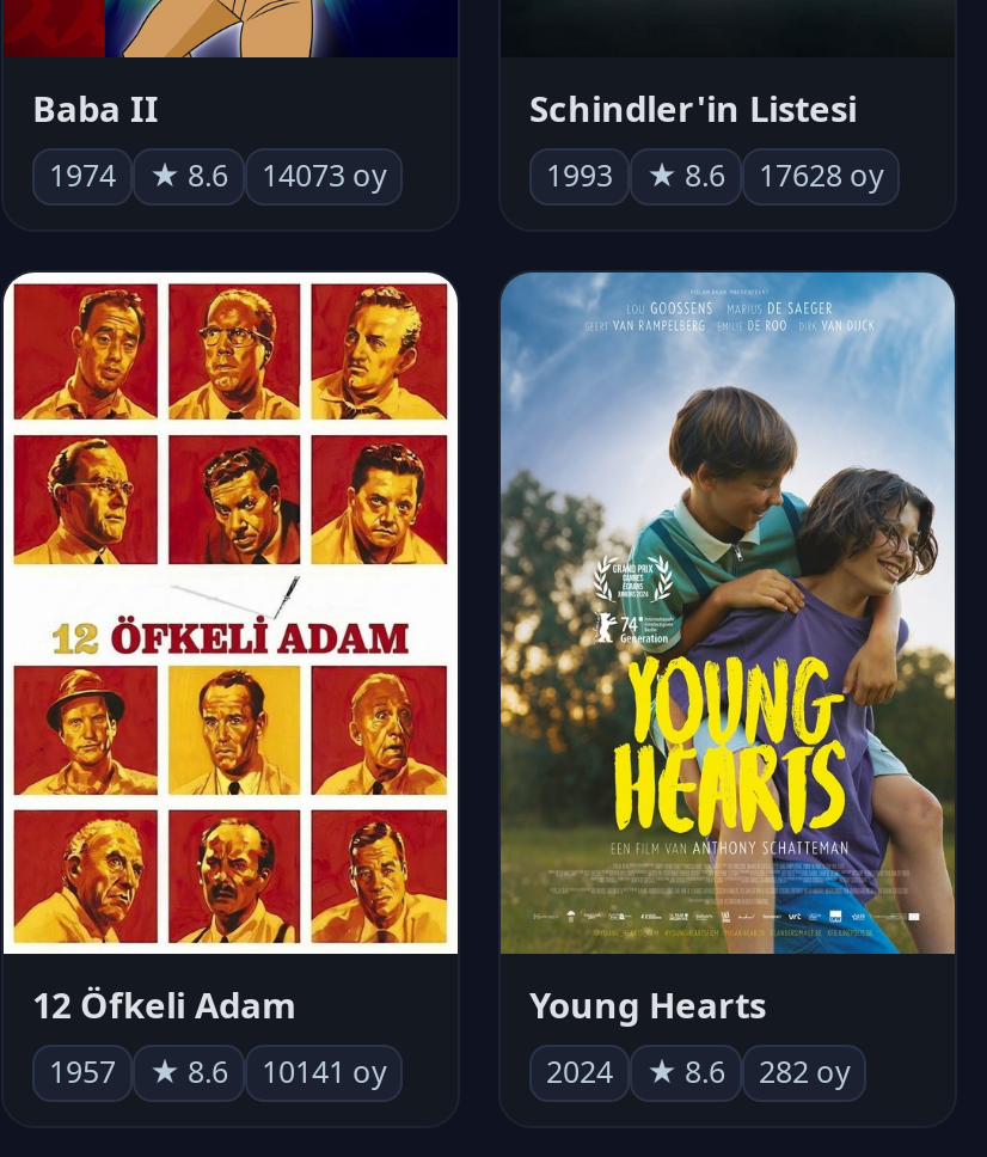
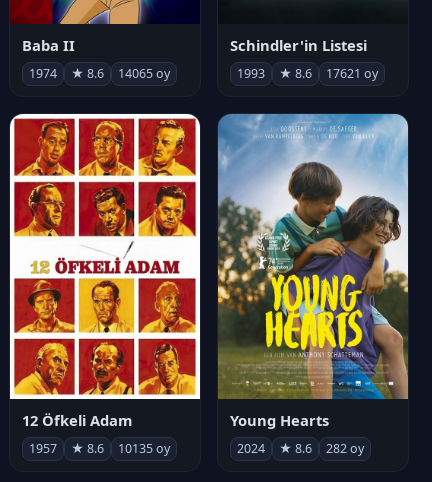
[262,155,386,196] 14073 oy -> [118,65,170,82] 14065 oy
[759,155,883,196] 17628 oy -> [326,65,378,82] 17621 oy
[262,1052,386,1092] 10141 oy -> [118,440,170,457] 10135 oy

